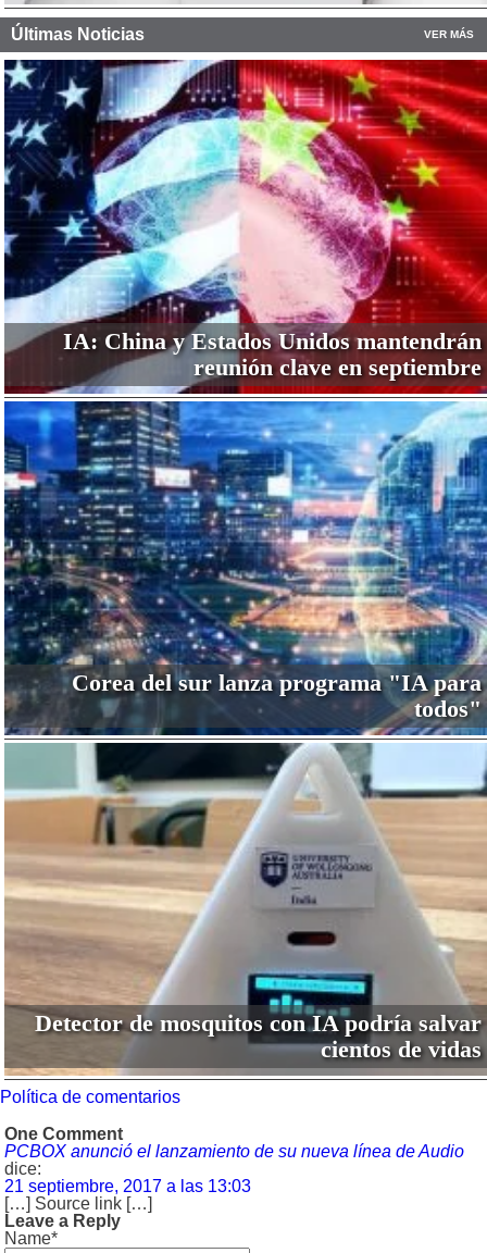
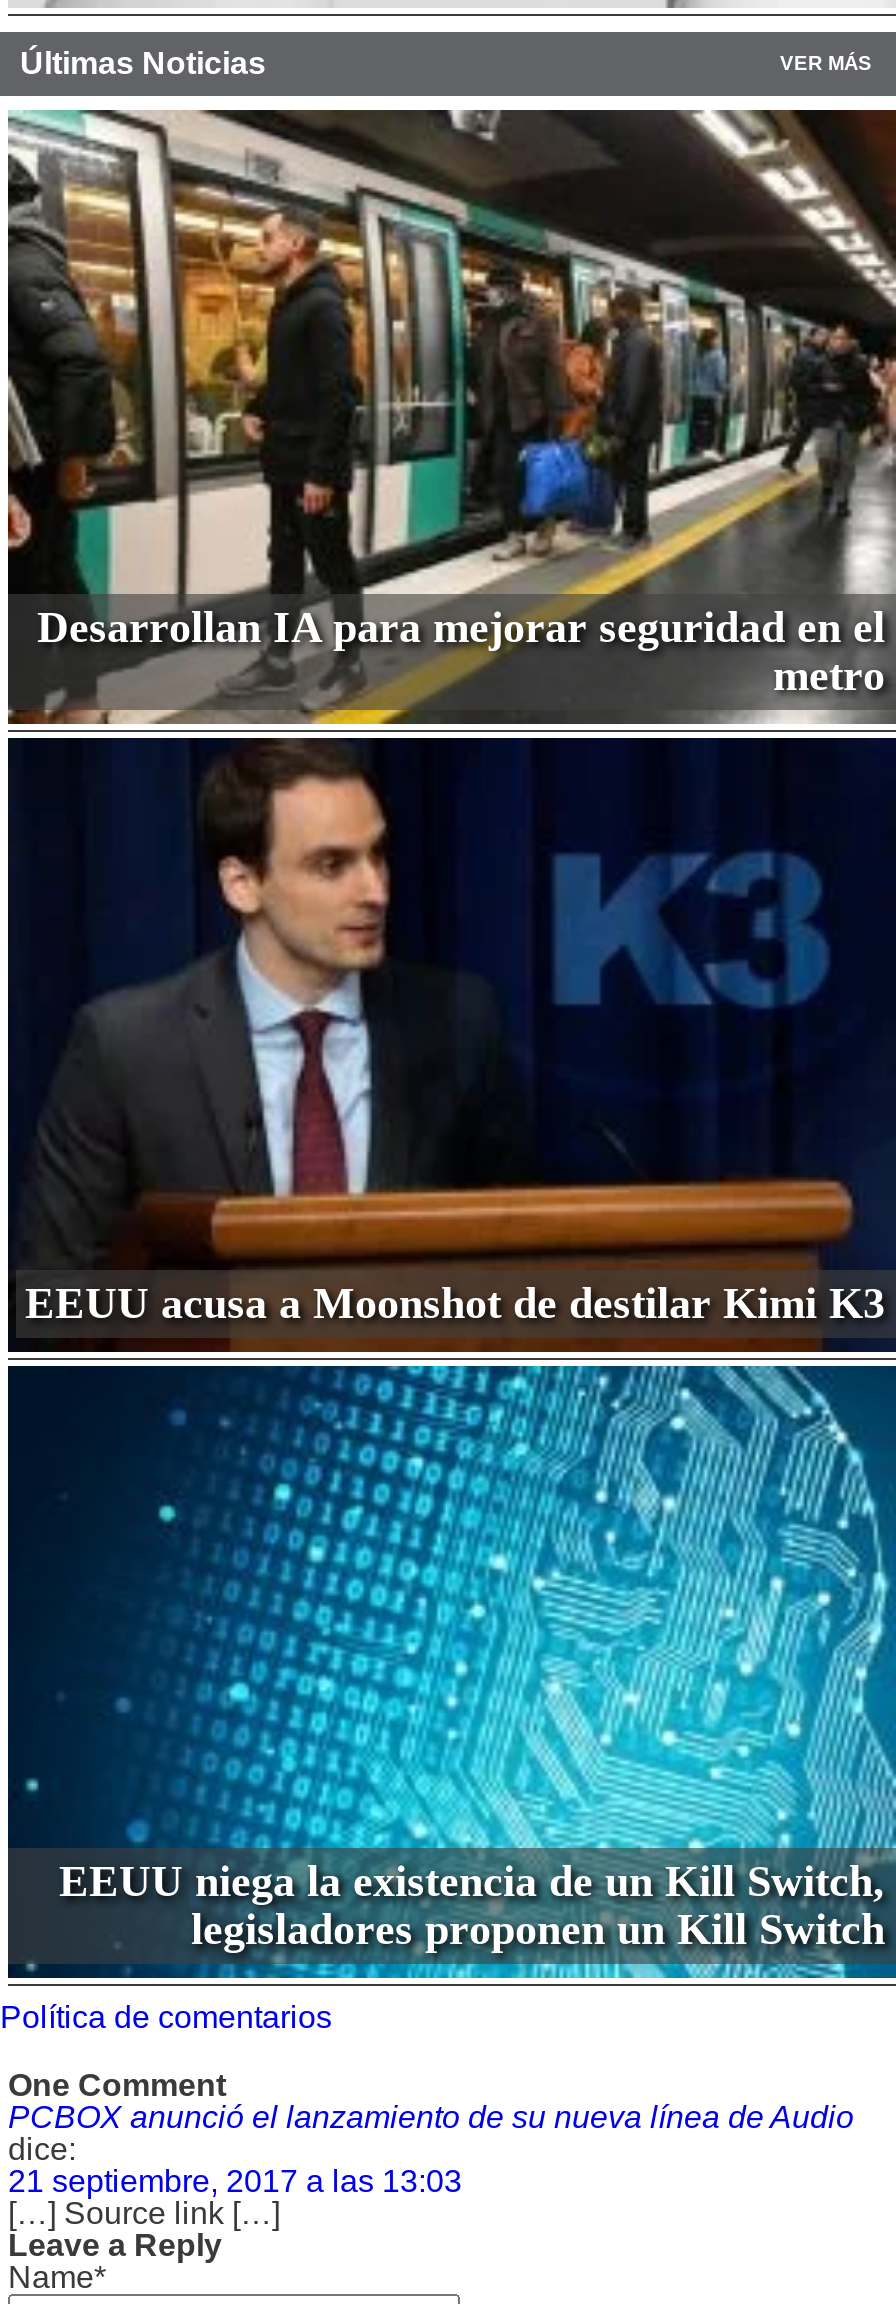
[3,59,484,381] [image] | IA: China y Estados Unidos mantendrán | reunión clave en septiembre -> [6,108,890,700] [image] | Desarrollan IA para mejorar seguridad en el | metro
[3,362,484,722] [image] | Corea del sur lanza programa "IA para | todos" -> [6,666,890,1327] [image] | EEUU acusa a Moonshot de destilar Kimi K3
[3,730,484,1076] [image] | Detector de mosquitos con IA podría salvar | cientos de vidas -> [6,1342,890,1980] [image] | EEUU niega la existencia de un Kill Switch, | legisladores proponen un Kill Switch

